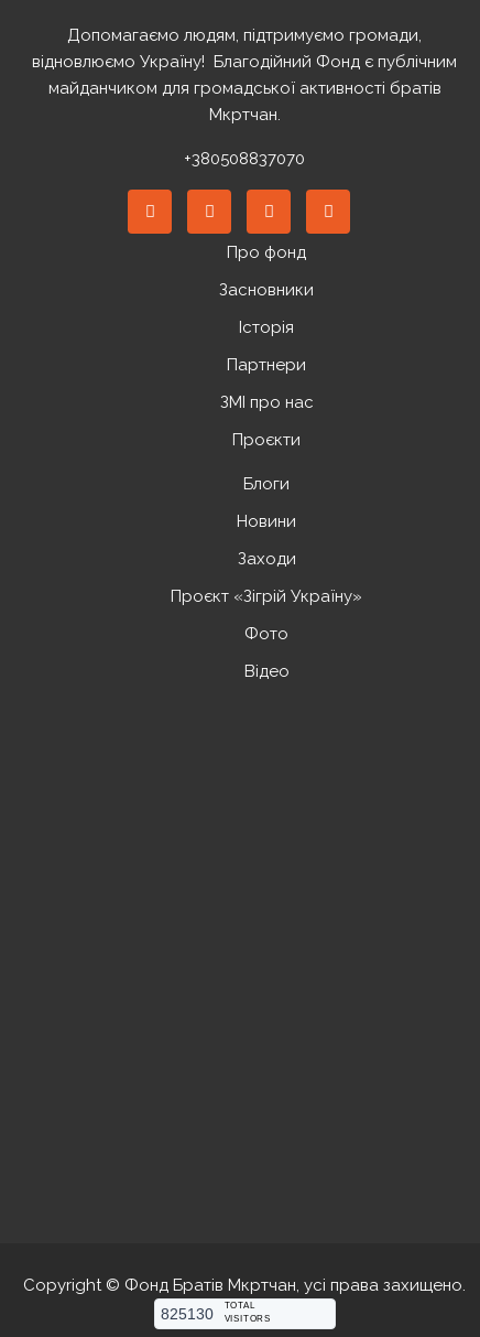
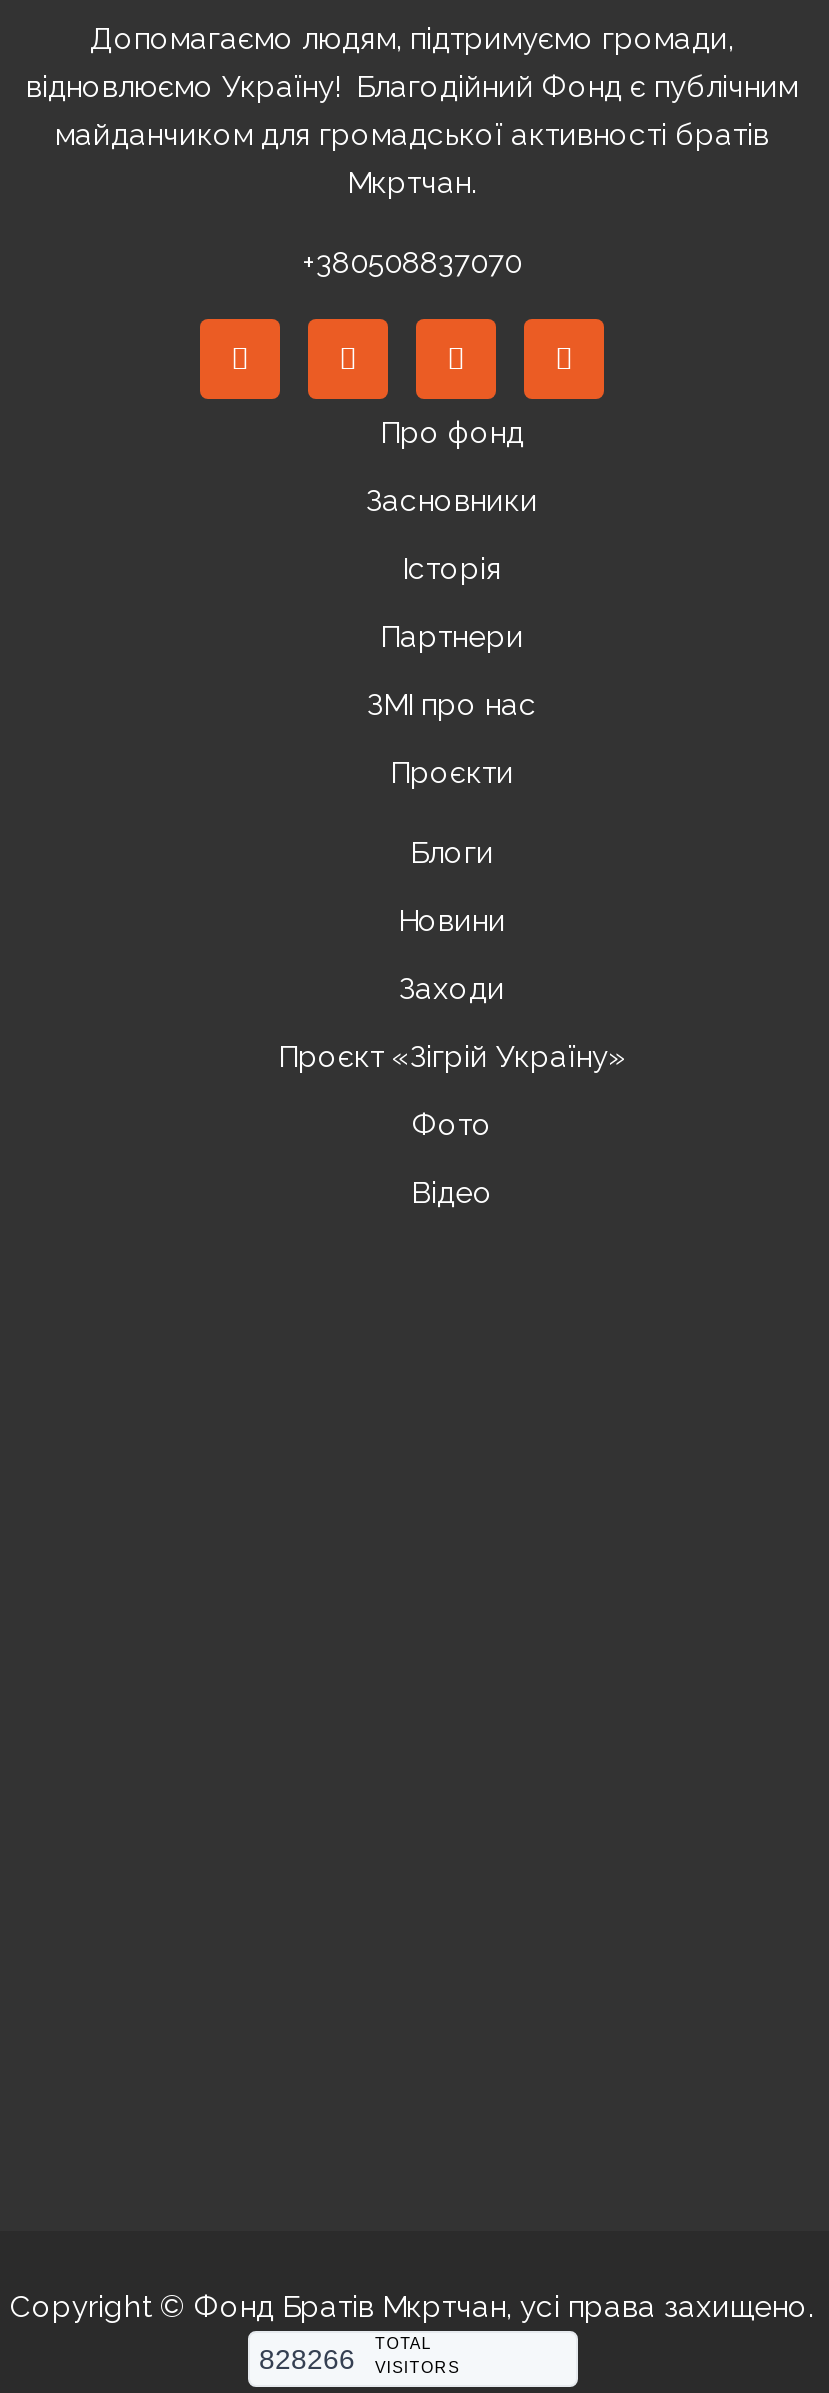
[160,1305,213,1322] 825130 -> [259,2343,355,2375] 828266

